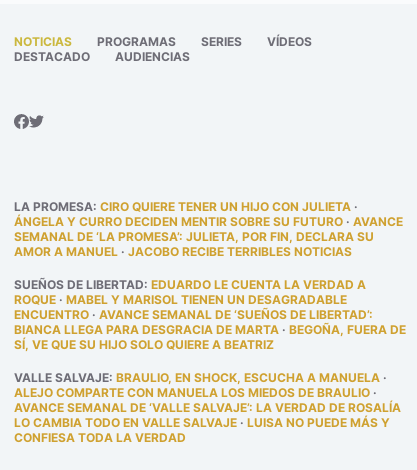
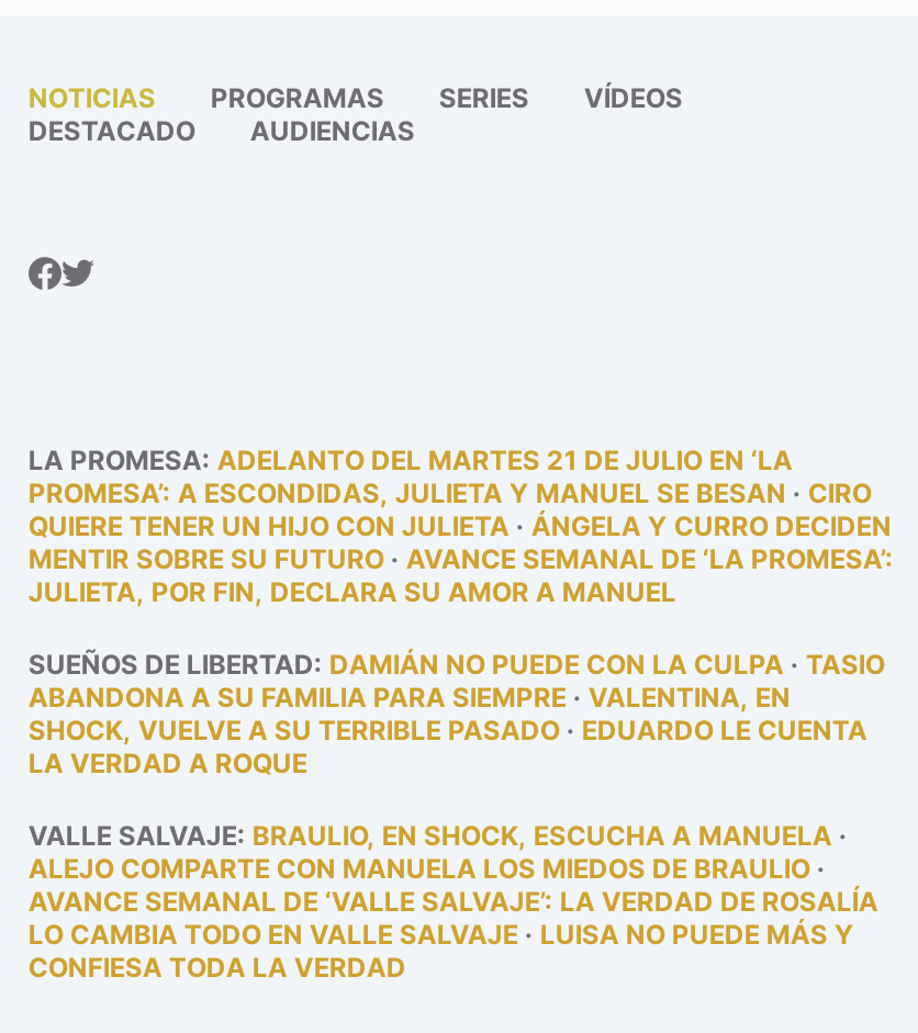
[14,199,403,259] LA PROMESA: CIRO QUIERE TENER UN HIJO CON JULIETA · | ÁNGELA Y CURRO DECIDEN MENTIR SOBRE SU FUTURO · AVANCE | SEMANAL DE ‘LA PROMESA’: JULIETA, POR FIN, DECLARA SU | AMOR A MANUEL · JACOBO RECIBE TERRIBLES NOTICIAS -> [28,443,894,607] LA PROMESA: ADELANTO DEL MARTES 21 DE JULIO EN ‘LA | PROMESA’: A ESCONDIDAS, JULIETA Y MANUEL SE BESAN · CIRO | QUIERE TENER UN HIJO CON JULIETA · ÁNGELA Y CURRO DECIDEN | MENTIR SOBRE SU FUTURO · AVANCE SEMANAL DE ‘LA PROMESA’: | JULIETA, POR FIN, DECLARA SU AMOR A MANUEL
[14,277,406,352] SUEÑOS DE LIBERTAD: EDUARDO LE CUENTA LA VERDAD A | ROQUE · MABEL Y MARISOL TIENEN UN DESAGRADABLE | ENCUENTRO · AVANCE SEMANAL DE ‘SUEÑOS DE LIBERTAD’: | BIANCA LLEGA PARA DESGRACIA DE MARTA · BEGOÑA, FUERA DE | SÍ, VE QUE SU HIJO SOLO QUIERE A BEATRIZ -> [28,647,885,779] SUEÑOS DE LIBERTAD: DAMIÁN NO PUEDE CON LA CULPA · TASIO | ABANDONA A SU FAMILIA PARA SIEMPRE · VALENTINA, EN | SHOCK, VUELVE A SU TERRIBLE PASADO · EDUARDO LE CUENTA | LA VERDAD A ROQUE

